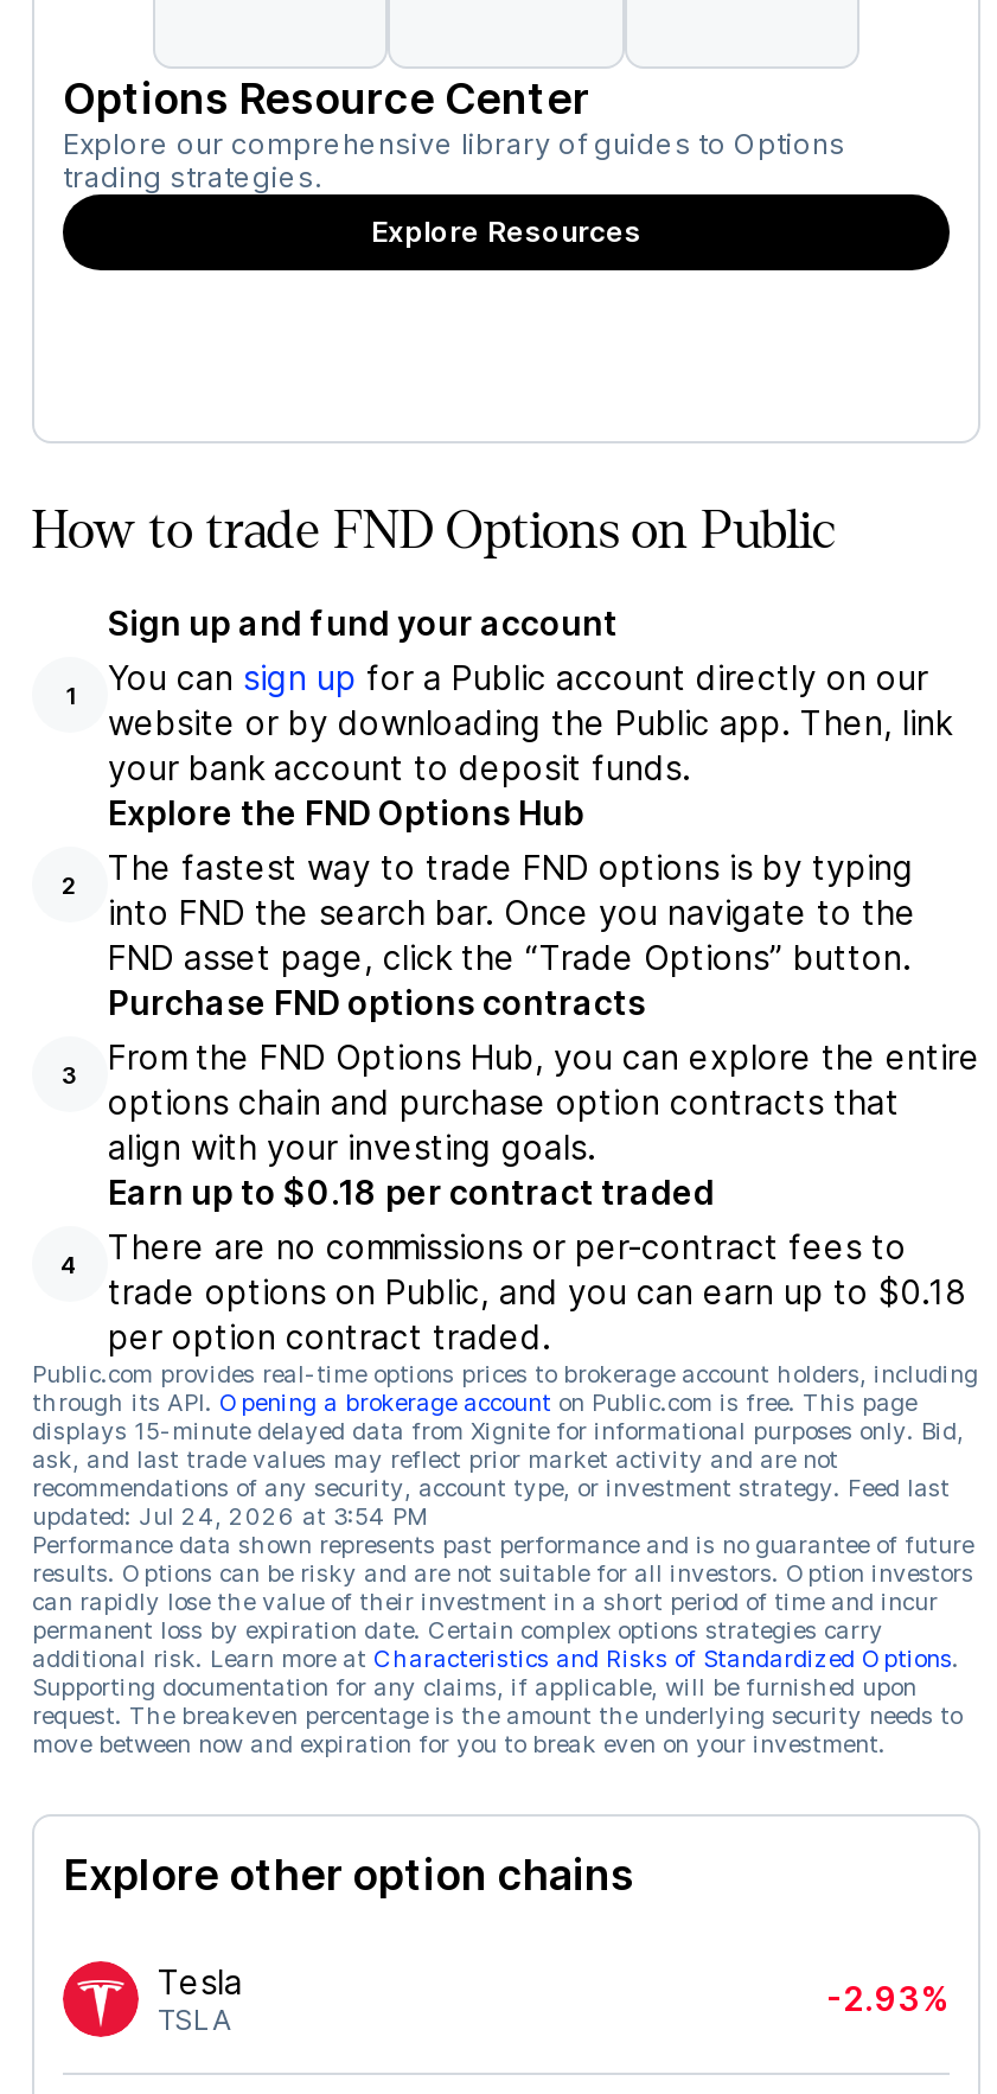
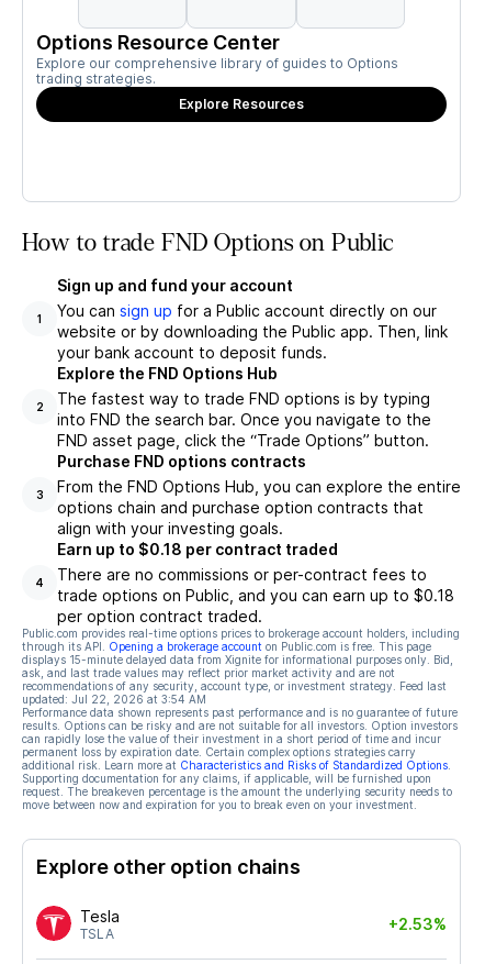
[32,1501,428,1530] updated: Jul 24, 2026 at 3:54 PM -> [22,692,206,706] updated: Jul 22, 2026 at 3:54 AM
[826,1978,950,2018] -2.93% -> [388,914,447,933] +2.53%

